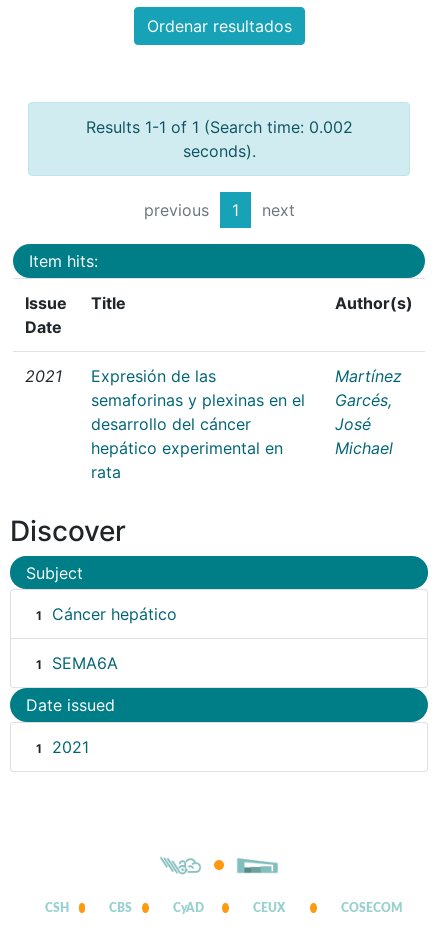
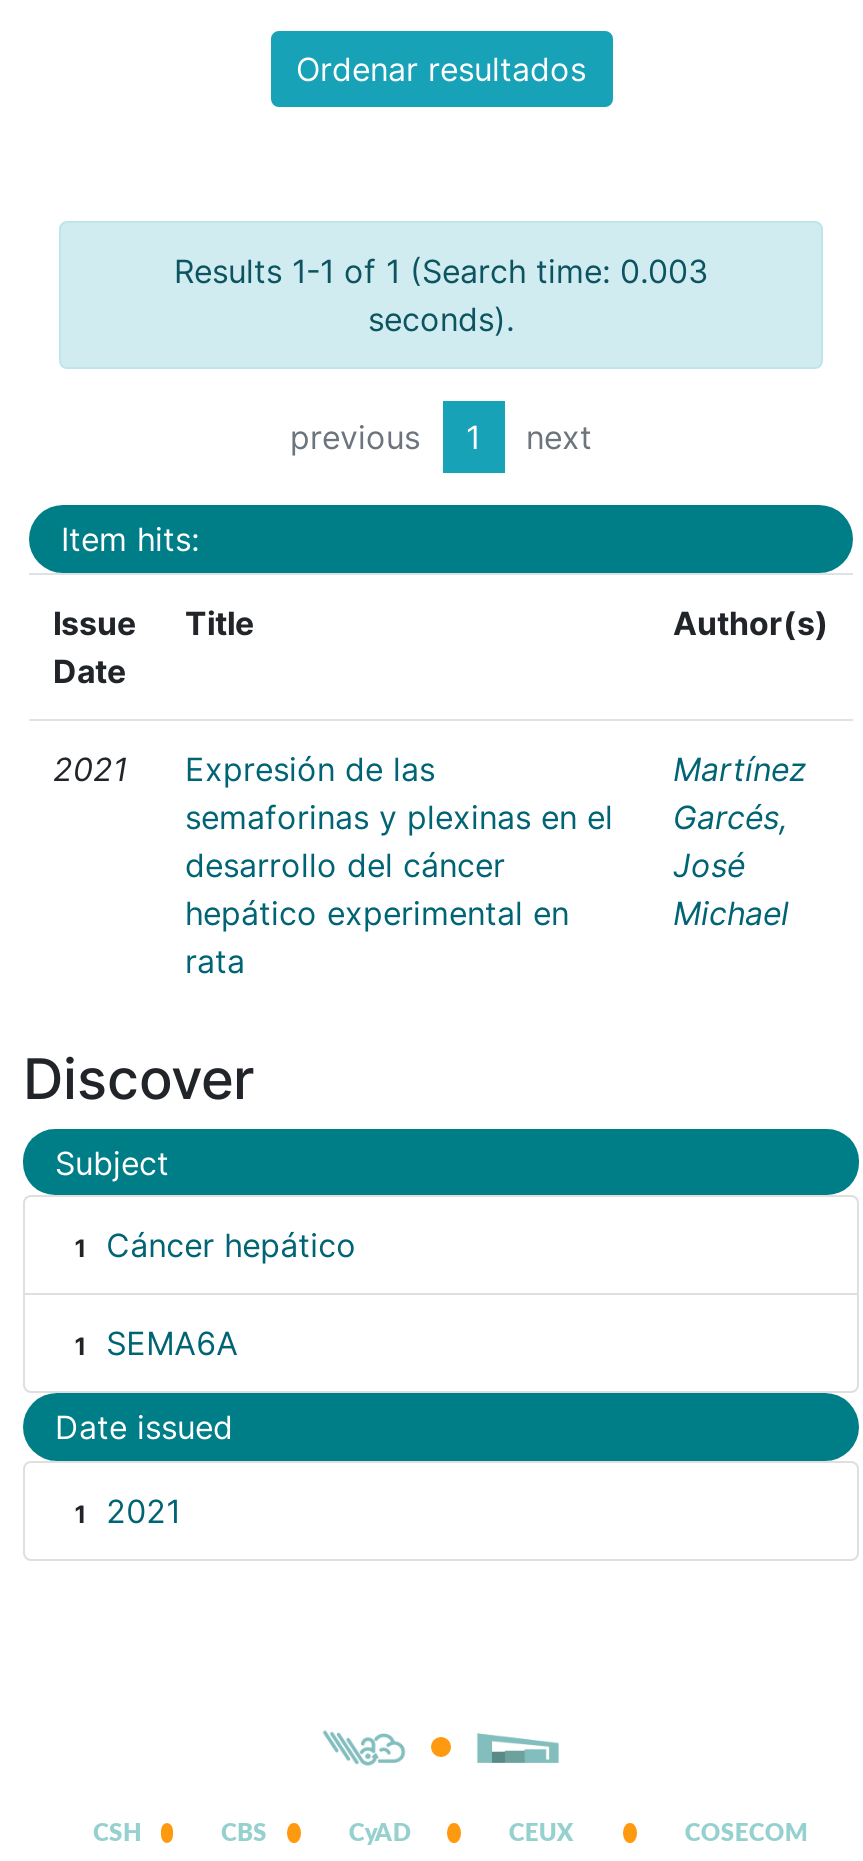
[85,117,352,137] Results 1-1 of 1 (Search time: 0.002 -> [174,251,708,291] Results 1-1 of 1 (Search time: 0.003

